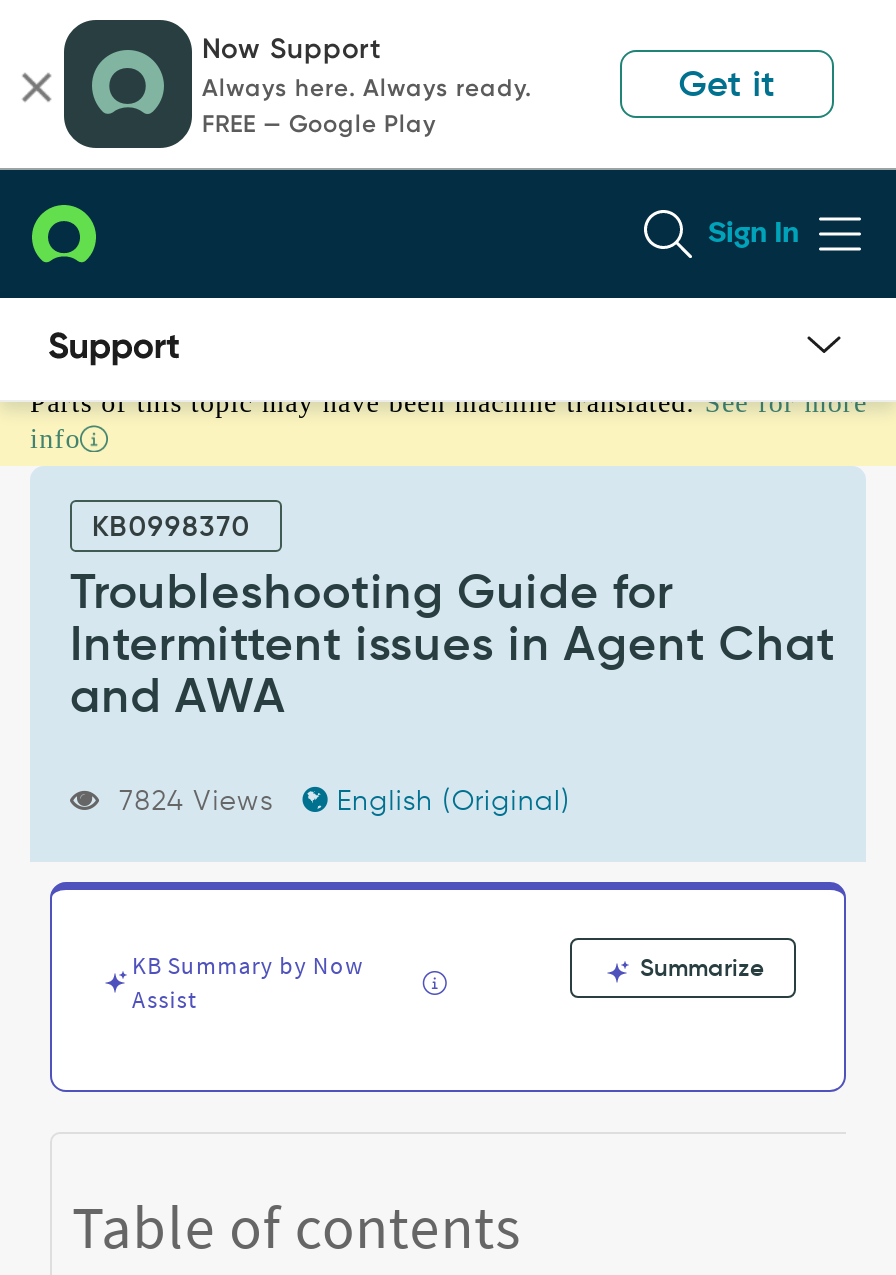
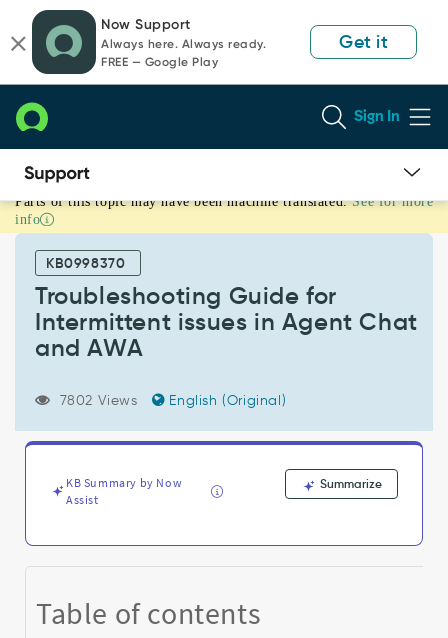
[110,784,570,818] 7824 Views English (Original) -> [55,392,286,409] 7802 Views English (Original)

